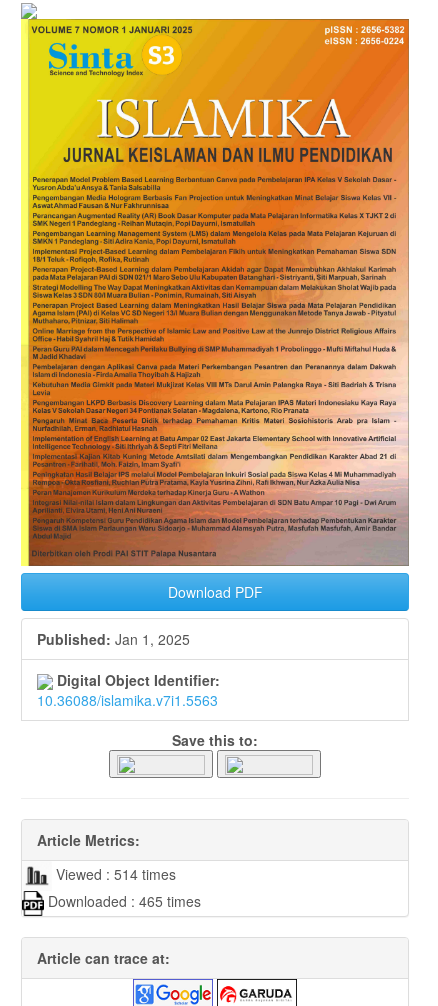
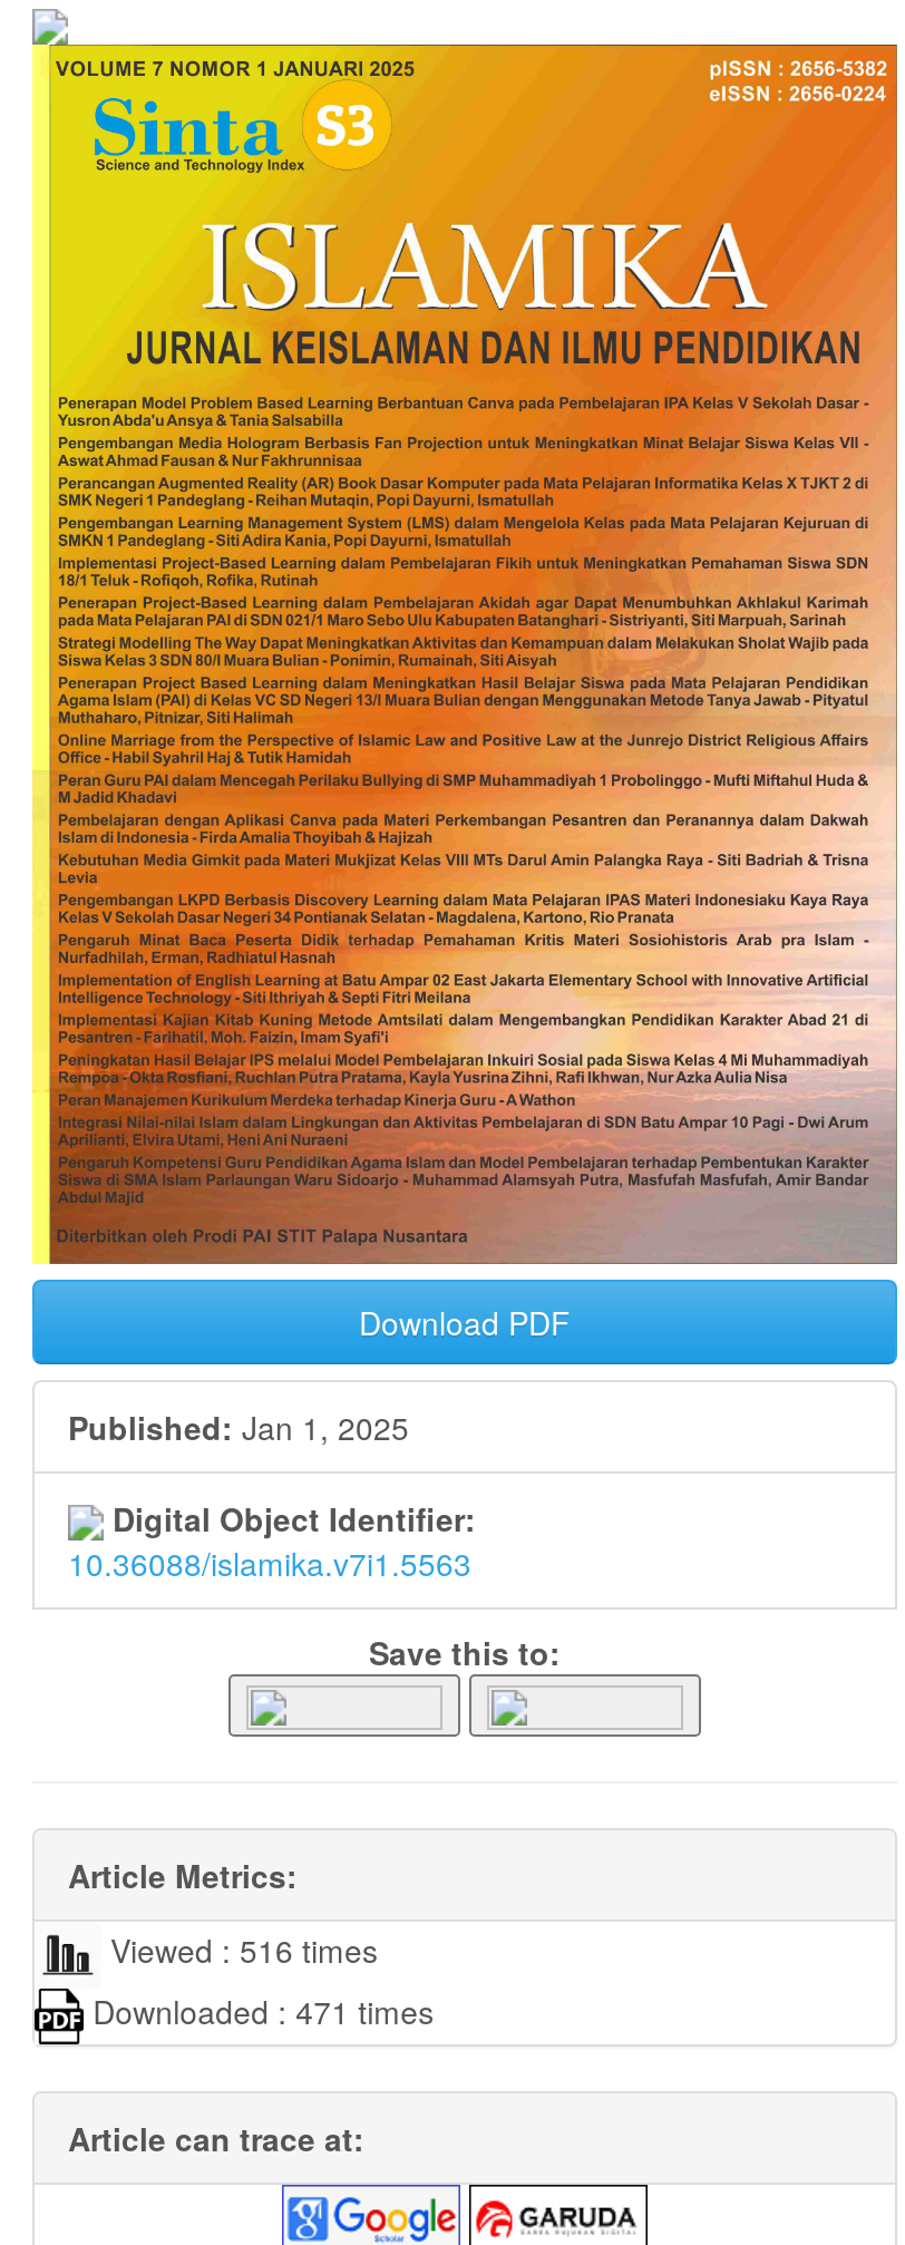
[52,864,176,884] Viewed : 514 times -> [101,1928,378,1973] Viewed : 516 times
[44,891,201,911] Downloaded : 465 times -> [84,1990,434,2034] Downloaded : 471 times

